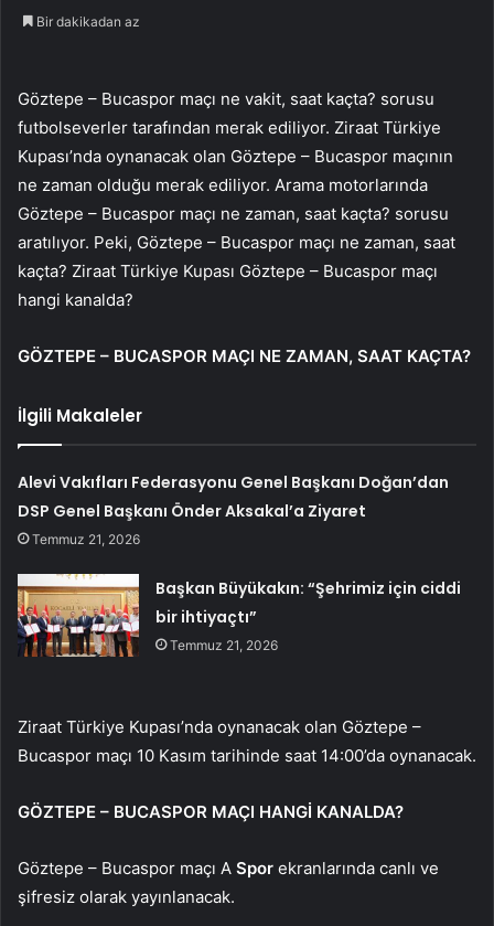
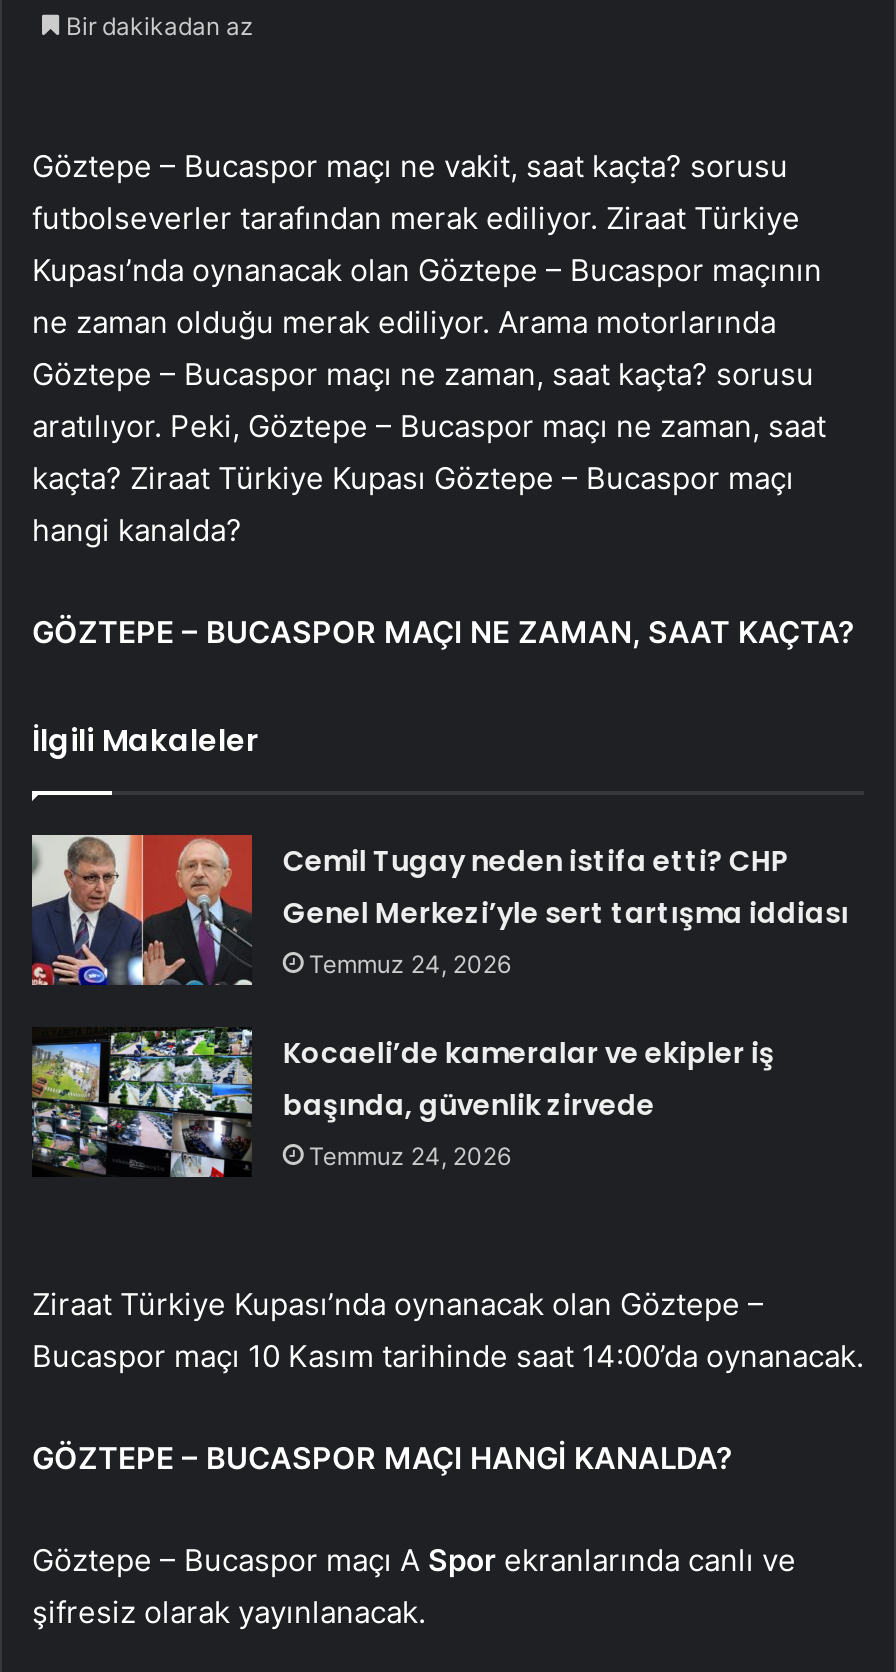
[18,472,449,548] Alevi Vakıfları Federasyonu Genel Başkanı Doğan’dan | DSP Genel Başkanı Önder Aksakal’a Ziyaret | Temmuz 21, 2026 -> [283,842,849,980] Cemil Tugay neden istifa etti? CHP | Genel Merkezi’yle sert tartışma iddiası | Temmuz 24, 2026
[17,573,461,658] [image] | Başkan Büyükakın: “Şehrimiz için ciddi | bir ihtiyaçtı” | Temmuz 21, 2026 -> [30,1025,775,1179] [image] | Kocaeli’de kameralar ve ekipler iş | başında, güvenlik zirvede | Temmuz 24, 2026

